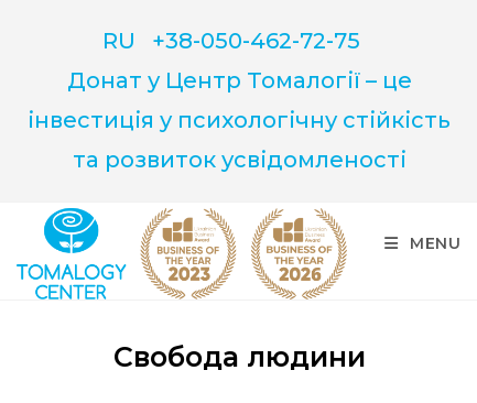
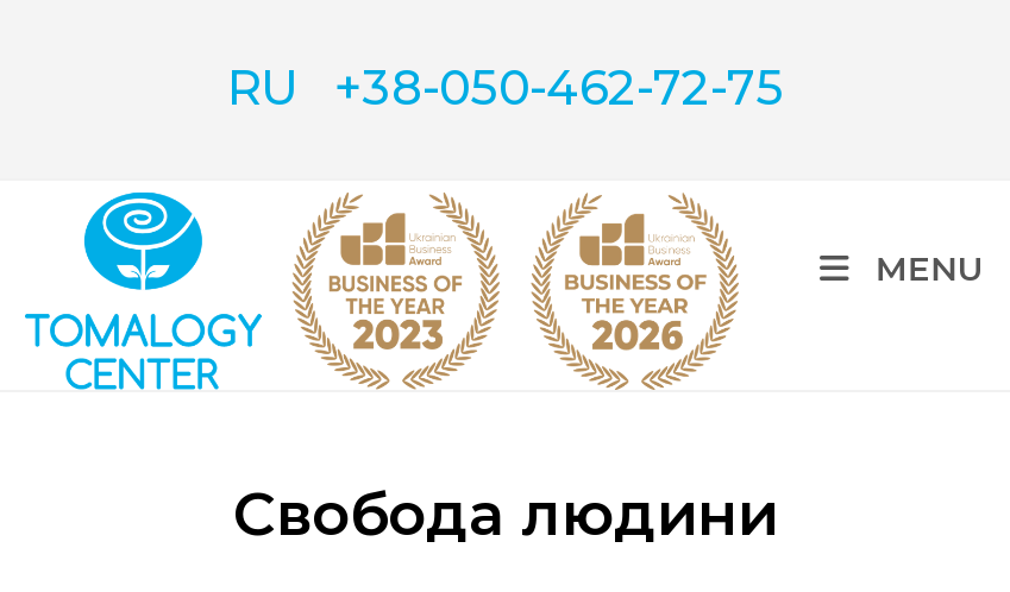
[28,67,451,173] Донат у Центр Томалогії – це | інвестиція у психологічну стійкість | та розвиток усвідомленості -> none

